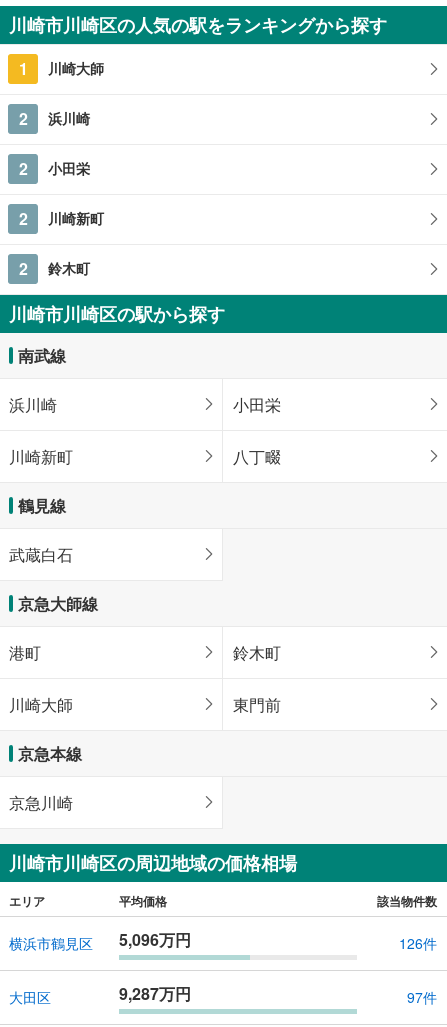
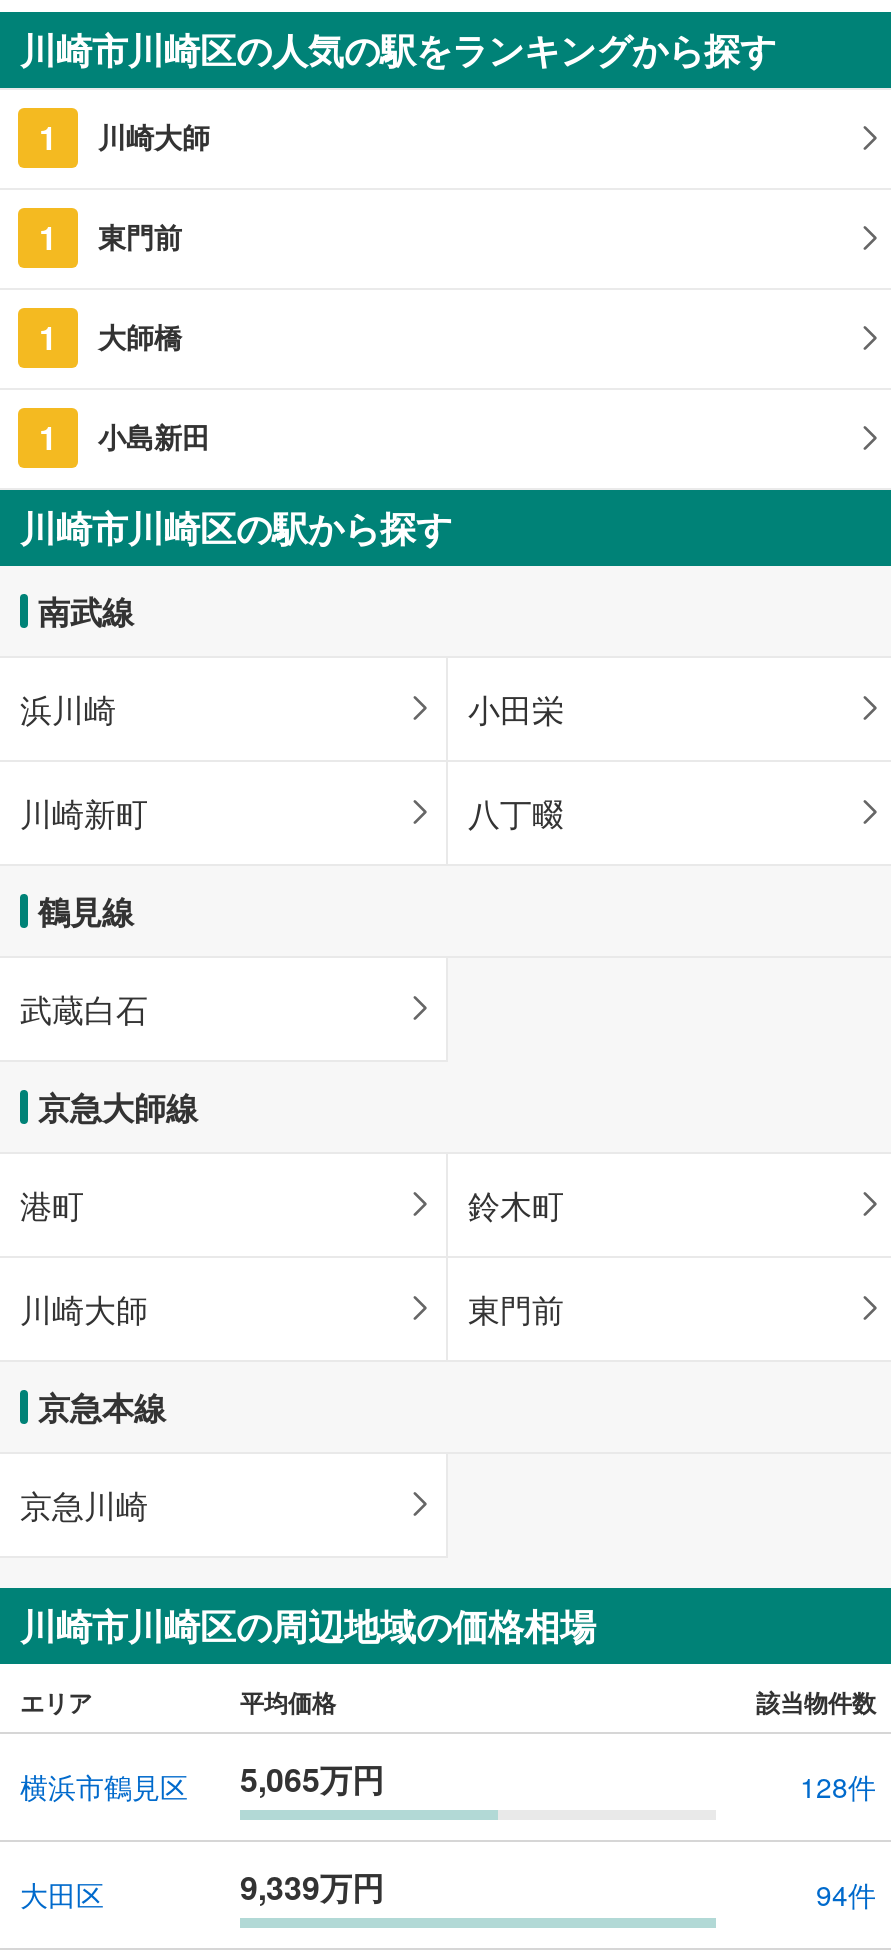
[18,107,104,280] 2 | 浜川崎 | 2 | 小田栄 | 2 | 川崎新町 | 2 | 鈴木町 -> [39,214,210,460] 1 | 東門前 | 1 | 大師橋 | 1 | 小島新田
[9,928,191,953] 横浜市鶴見区 5,096万円 -> [20,1756,384,1807] 横浜市鶴見区 5,065万円
[399,933,437,953] 126件 -> [800,1767,876,1807] 128件
[119,982,191,1005] 9,287万円 -> [240,1864,384,1910] 9,339万円
[407,987,437,1007] 97件 -> [816,1875,876,1915] 94件

